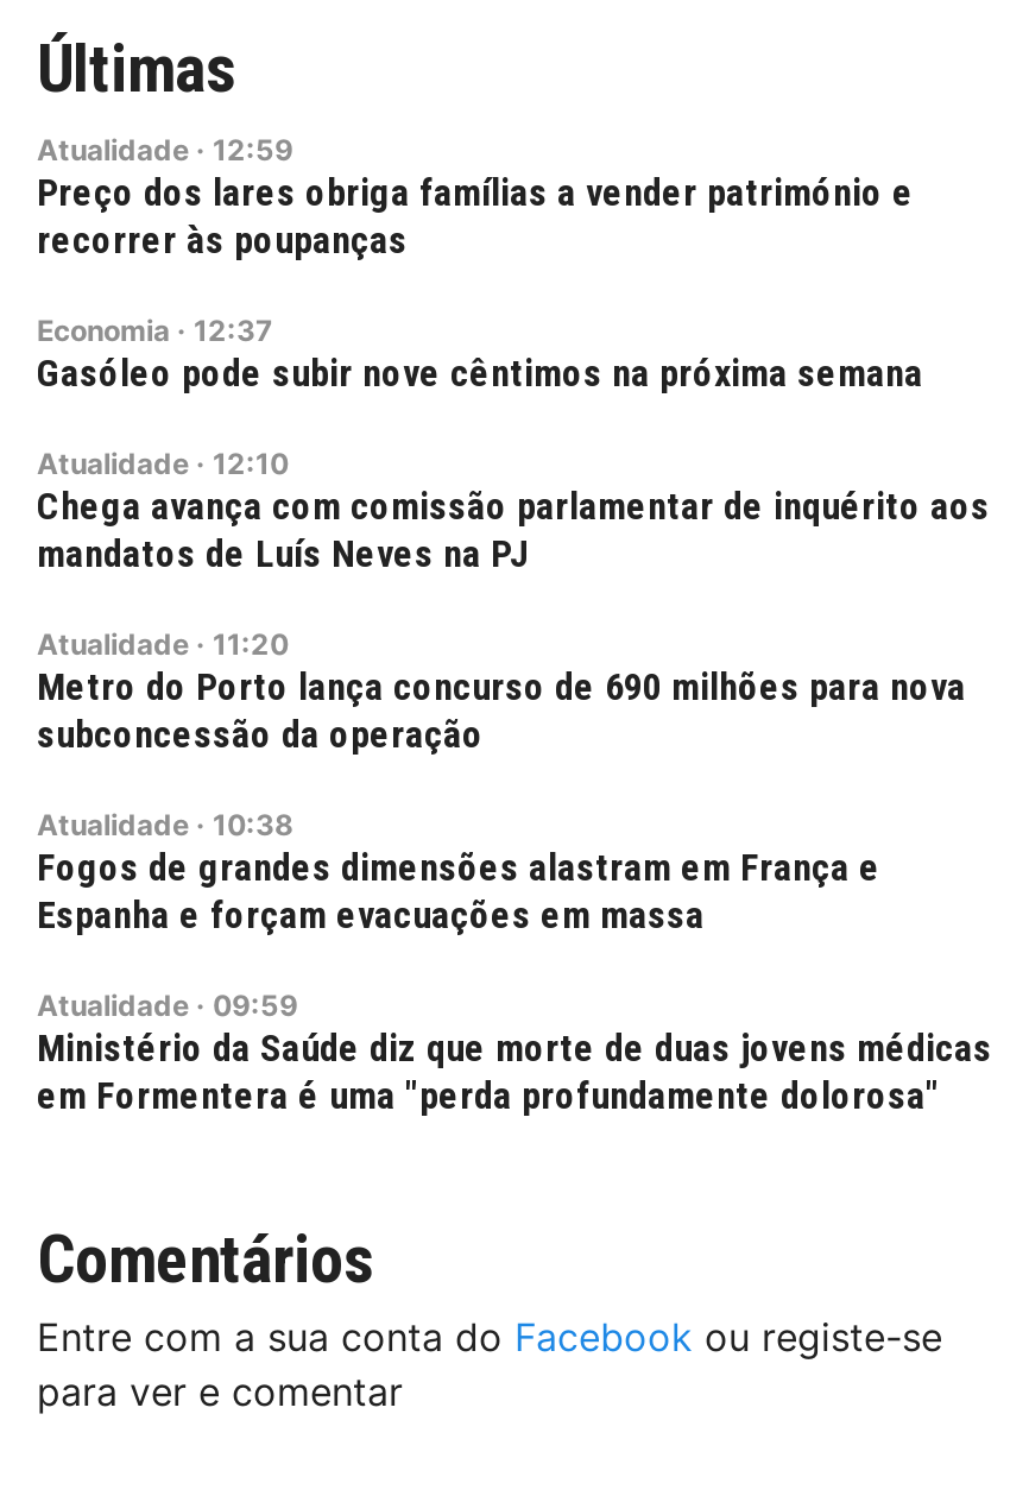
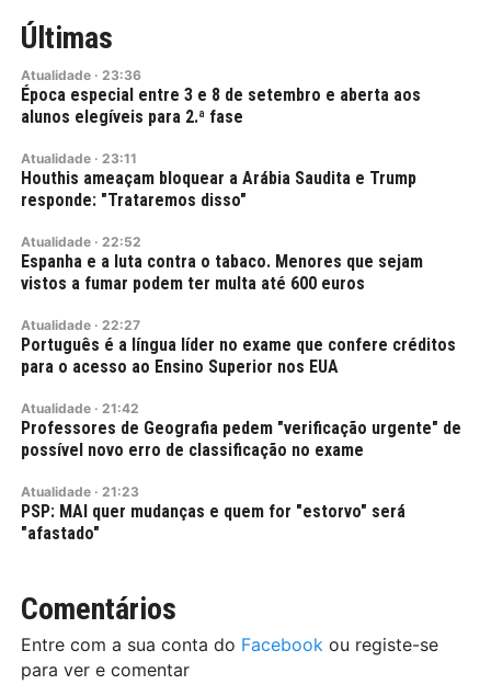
[37,131,914,262] Atualidade · 12:59 | Preço dos lares obriga famílias a vender património e | recorrer às poupanças -> [21,66,421,127] Atualidade · 23:36 | Época especial entre 3 e 8 de setembro e aberta aos | alunos elegíveis para 2.ª fase
[37,312,923,395] Economia · 12:37 | Gasóleo pode subir nove cêntimos na próxima semana -> [21,150,416,210] Atualidade · 23:11 | Houthis ameaçam bloquear a Arábia Saudita e Trump | responde: "Trataremos disso"
[37,445,990,575] Atualidade · 12:10 | Chega avança com comissão parlamentar de inquérito aos | mandatos de Luís Neves na PJ -> [21,233,423,293] Atualidade · 22:52 | Espanha e a luta contra o tabaco. Menores que sejam | vistos a fumar podem ter multa até 600 euros
[37,625,966,756] Atualidade · 11:20 | Metro do Porto lança concurso de 690 milhões para nova | subconcessão da operação -> [21,316,456,377] Atualidade · 22:27 | Português é a língua líder no exame que confere créditos | para o acesso ao Ensino Superior nos EUA
[37,806,880,937] Atualidade · 10:38 | Fogos de grandes dimensões alastram em França e | Espanha e forçam evacuações em massa -> [21,400,461,460] Atualidade · 21:42 | Professores de Geografia pedem "verificação urgente" de | possível novo erro de classificação no exame
[37,986,992,1117] Atualidade · 09:59 | Ministério da Saúde diz que morte de duas jovens médicas | em Formentera é uma "perda profundamente dolorosa" -> [21,483,405,543] Atualidade · 21:23 | PSP: MAI quer mudanças e quem for "estorvo" será | "afastado"

